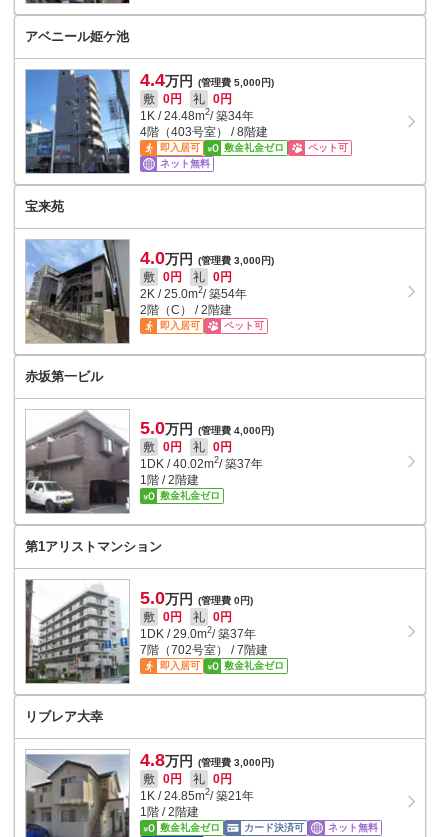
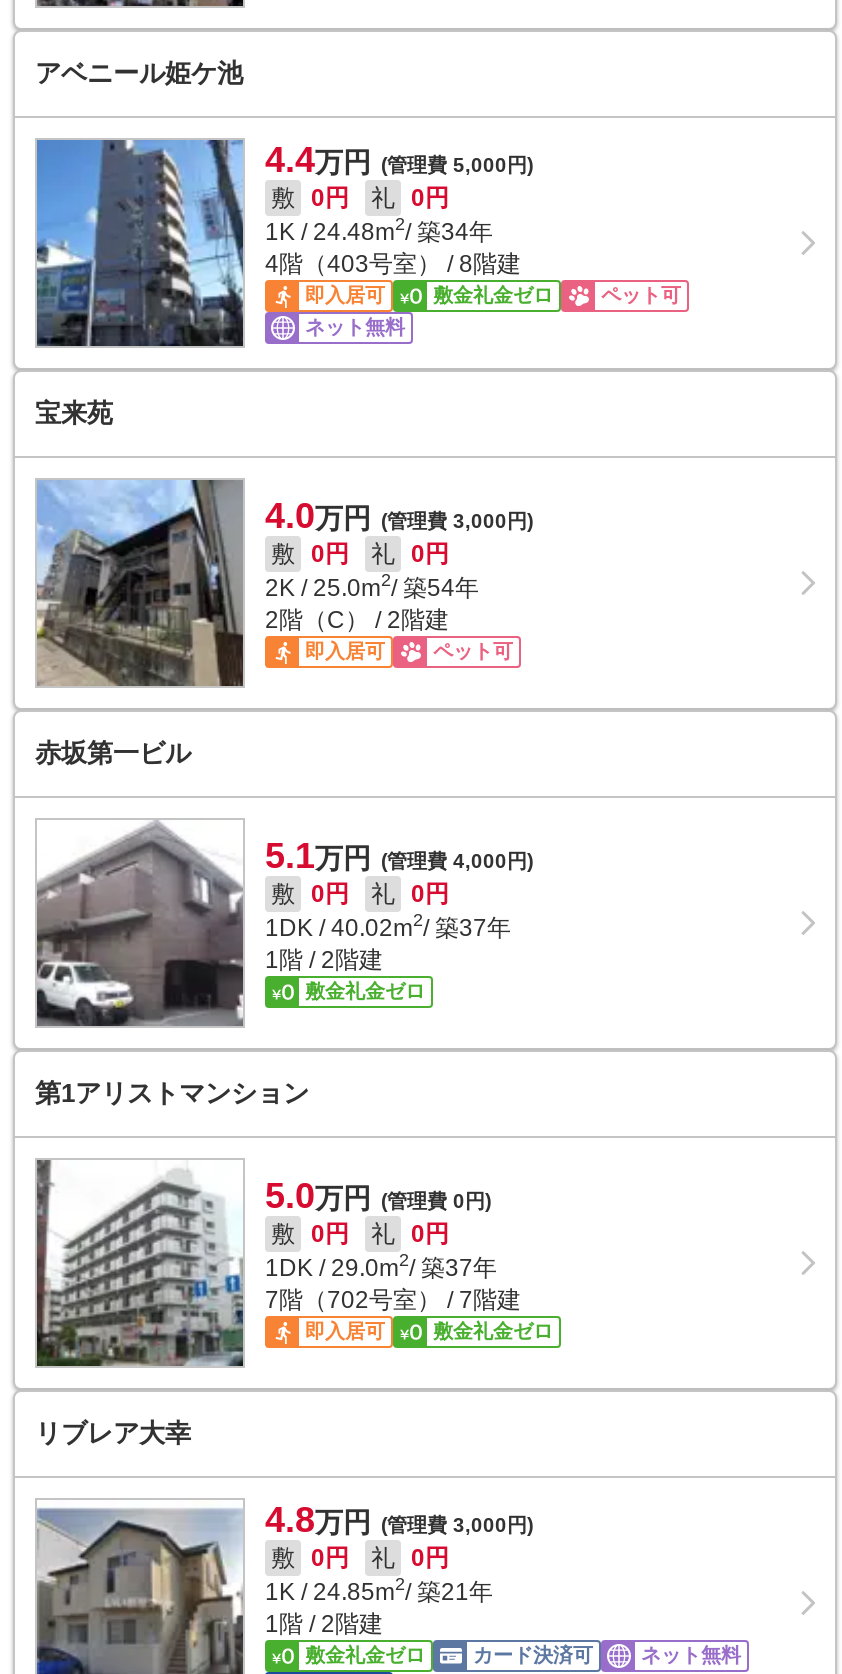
[140,418,274,438] 5.0万円 (管理費 4,000円) -> [265,836,533,876] 5.1万円 (管理費 4,000円)

